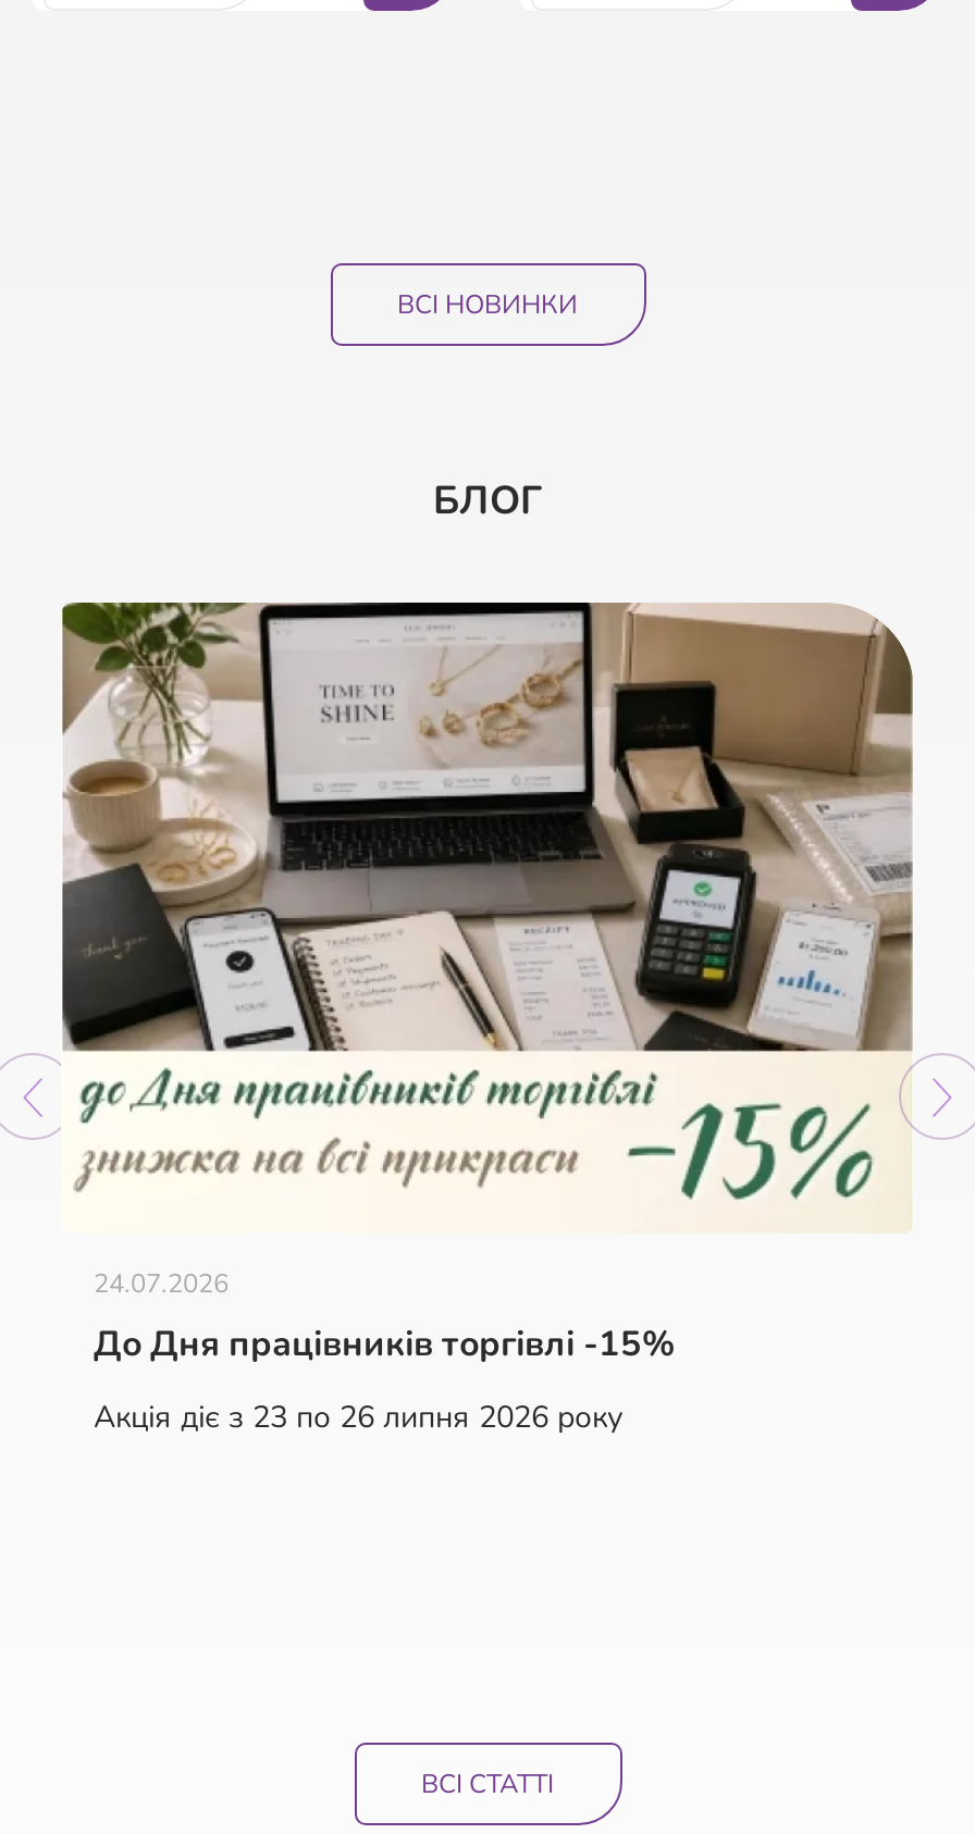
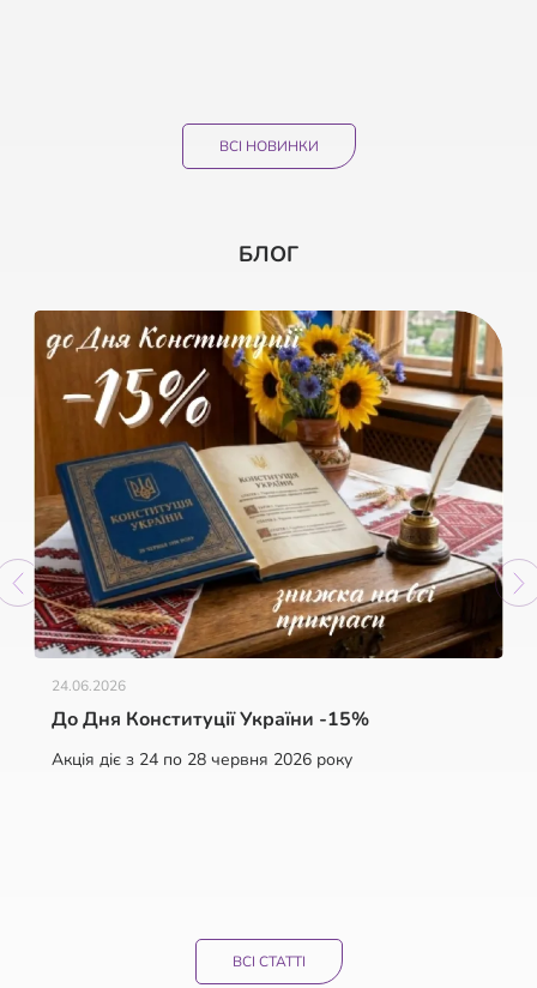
[61,600,914,1302] [image] | 24.07.2026 -> [34,309,505,696] [image] | 24.06.2026
[94,1322,675,1370] До Дня працівників торгівлі -15% -> [52,707,369,733] До Дня Конституції України -15%
[94,1398,622,1439] Акція діє з 23 по 26 липня 2026 року -> [52,749,352,772] Акція діє з 24 по 28 червня 2026 року

